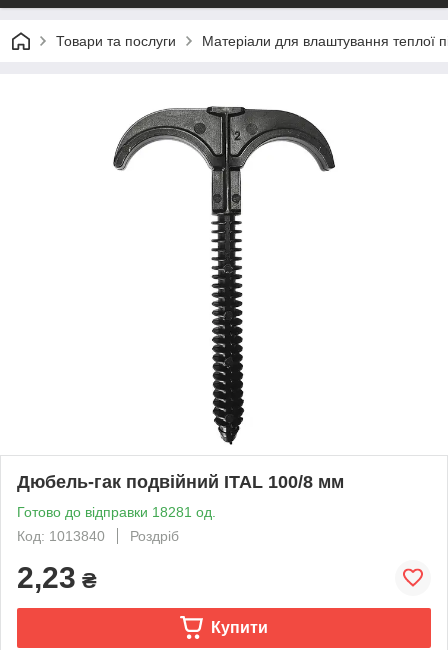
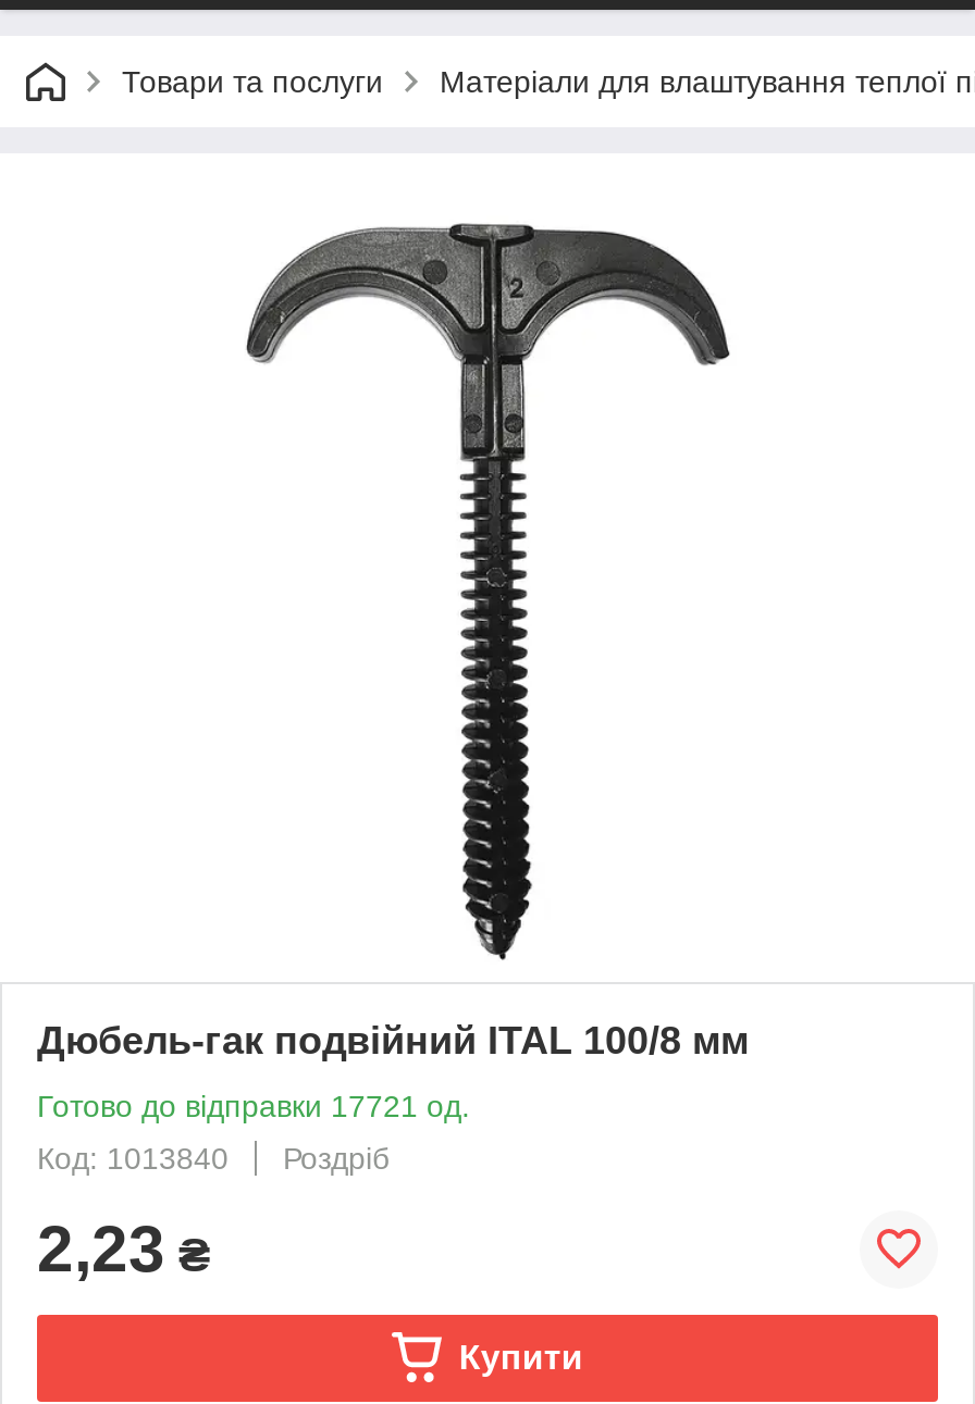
[17,504,216,520] Готово до відправки 18281 од. -> [37,1088,470,1123] Готово до відправки 17721 од.

